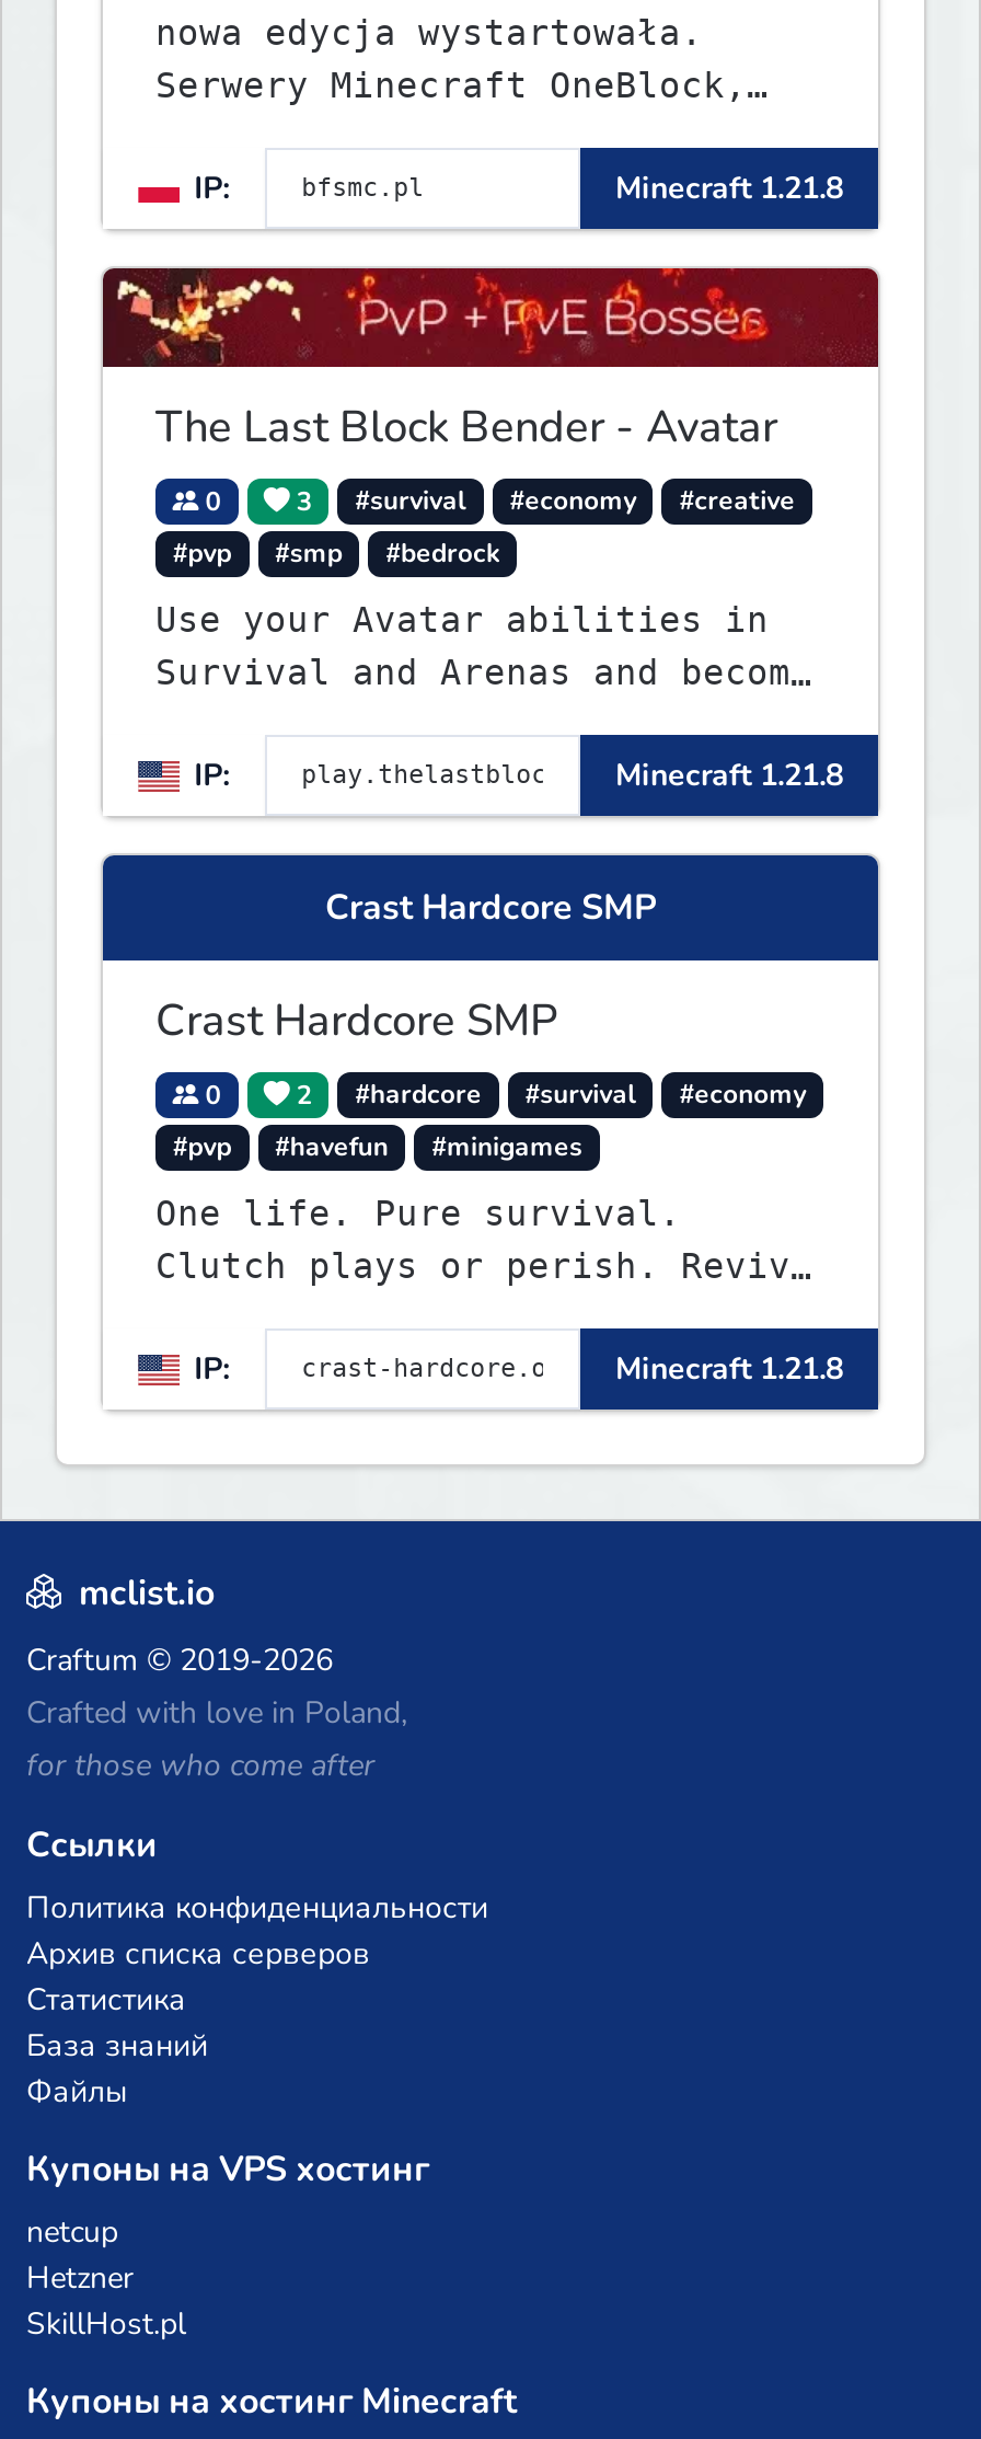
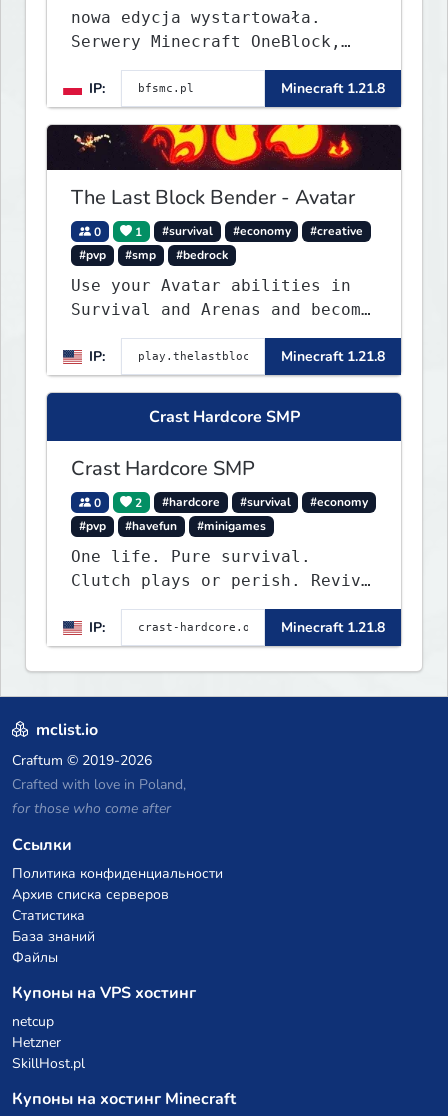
[103,266,878,367] [image] -> [47,124,401,170] [image]
[199,484,795,519] 0 3 #survival #economy #creative -> [91,223,363,239] 0 1 #survival #economy #creative

